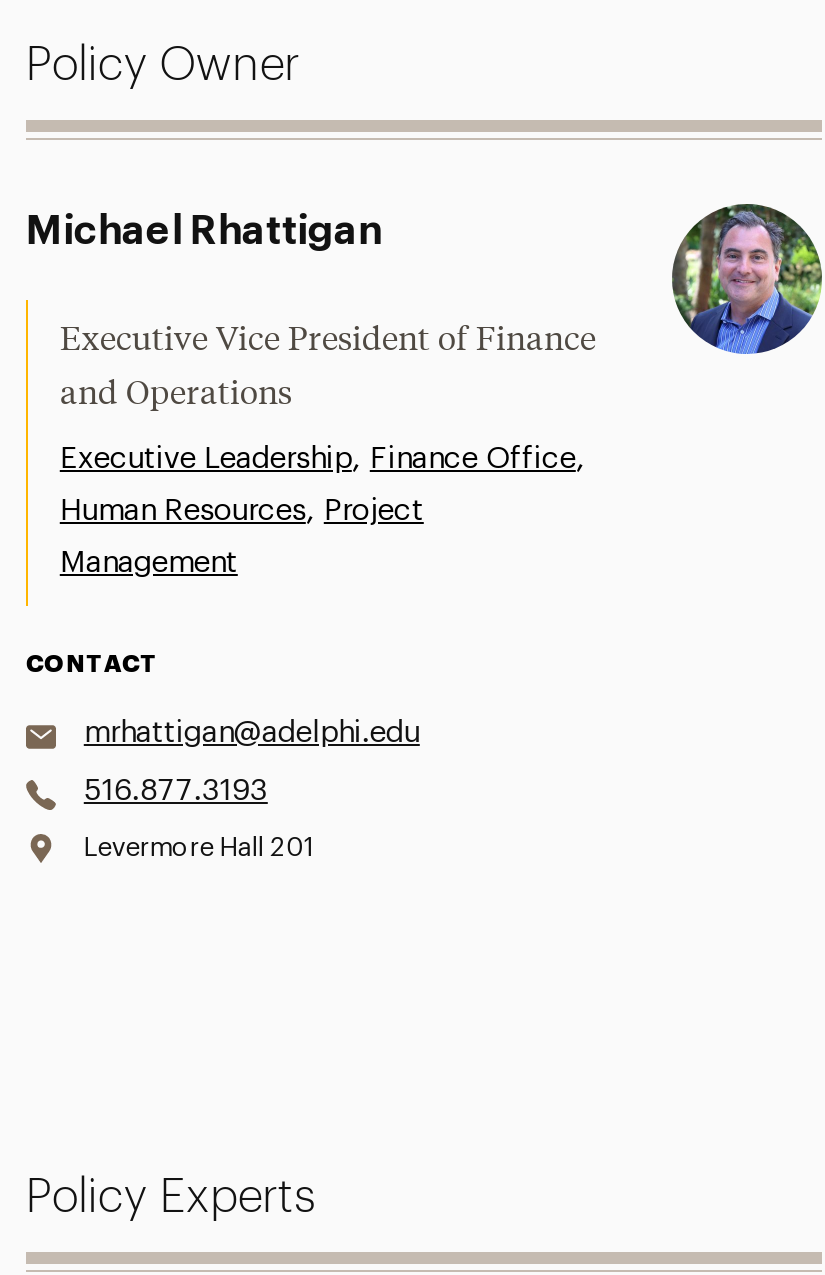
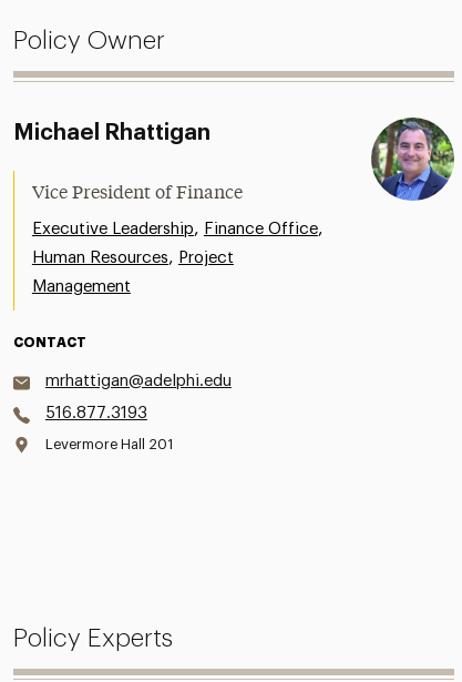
[60,326,596,412] Executive Vice President of Finance | and Operations -> [32,185,243,203] Vice President of Finance

